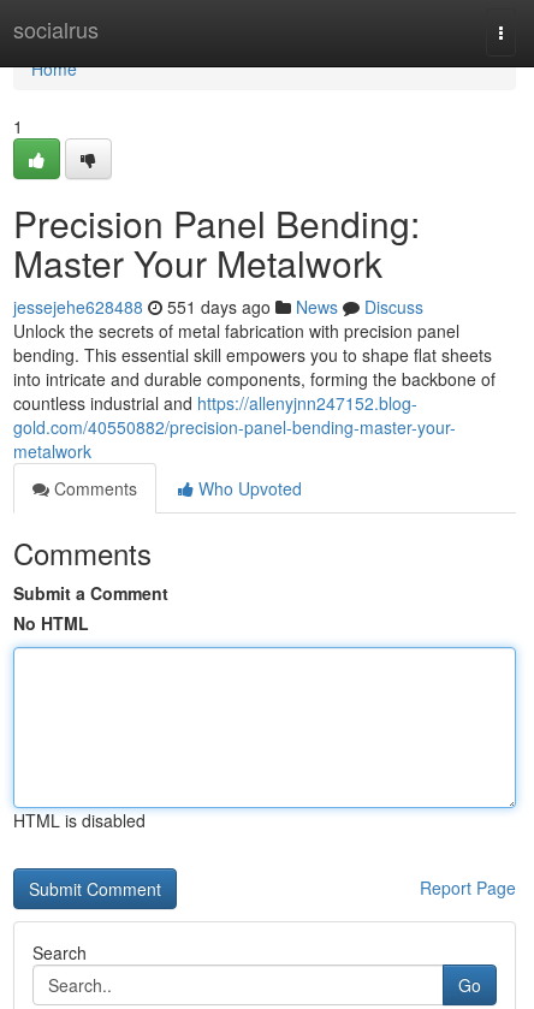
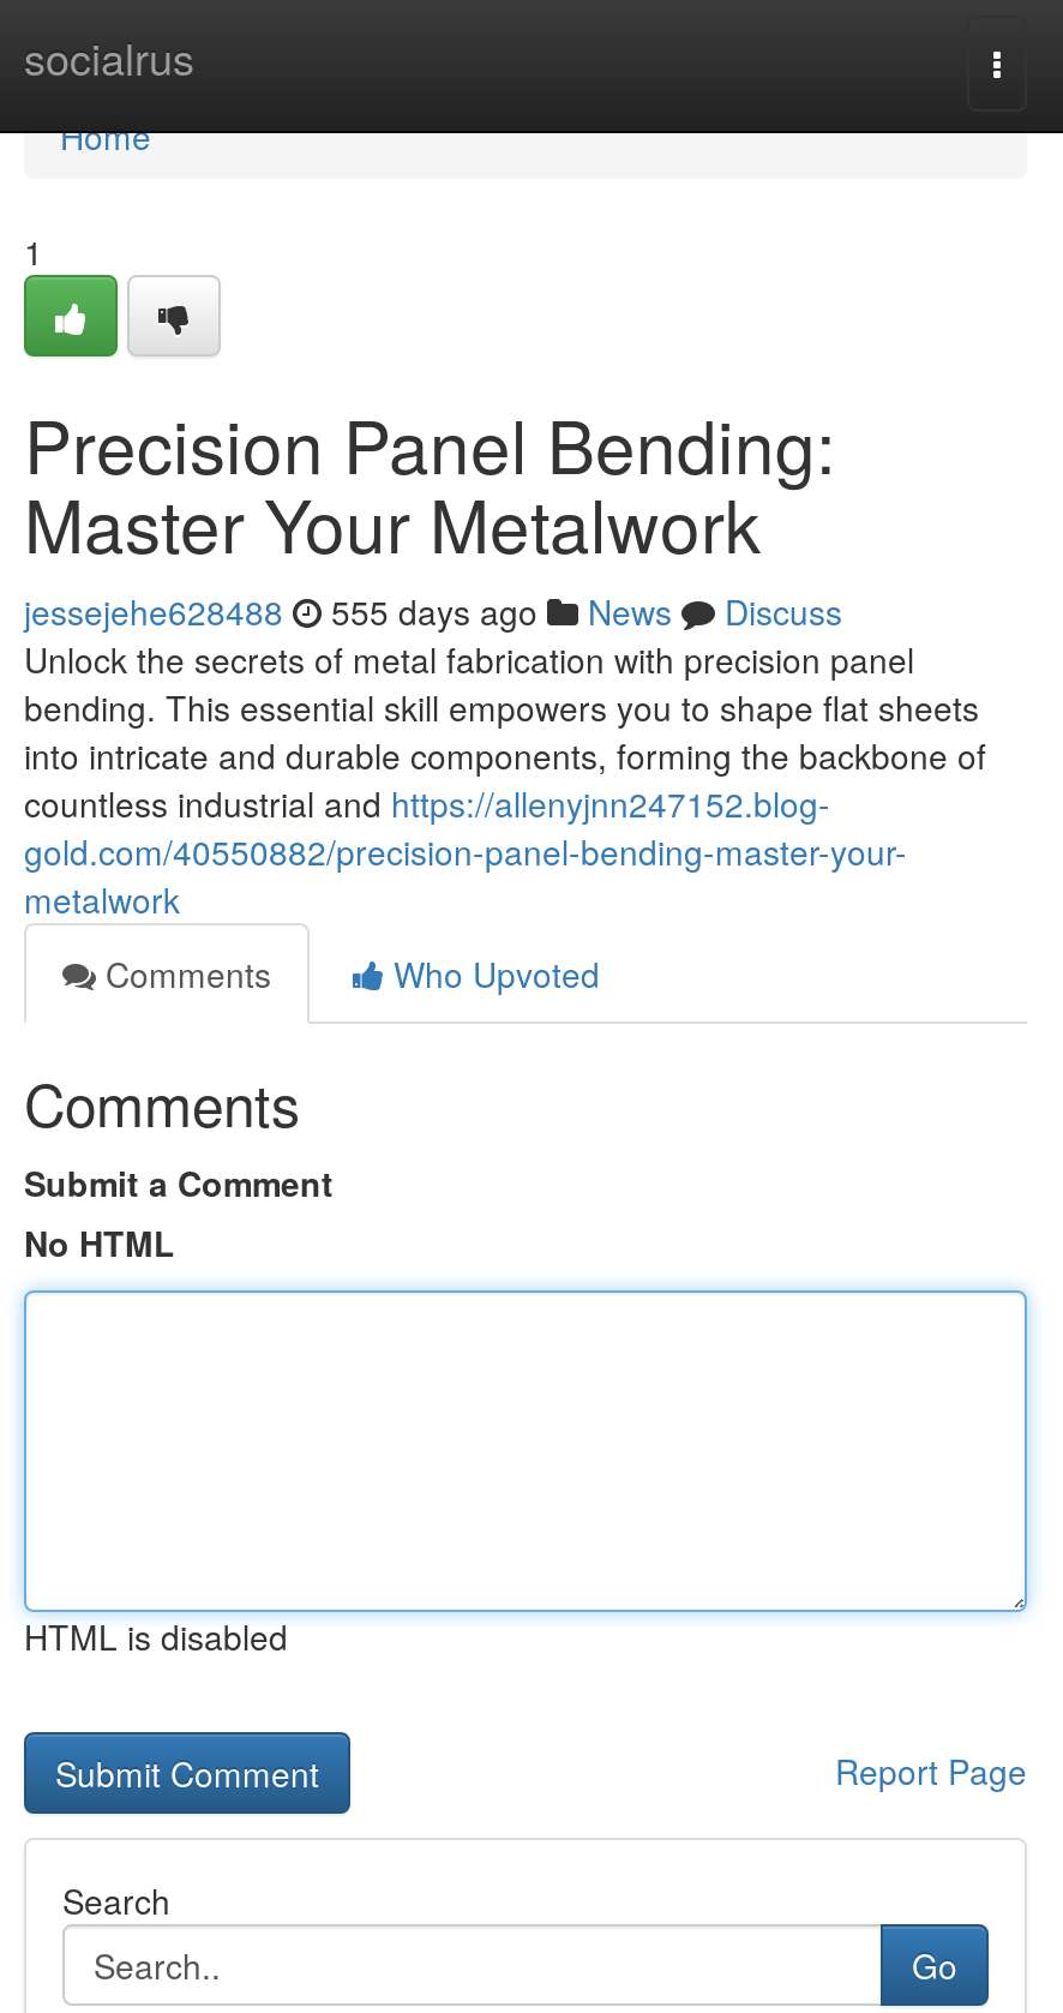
[13,295,423,319] jessejehe628488 551 days ago News Discuss -> [24,587,842,635] jessejehe628488 555 days ago News Discuss

